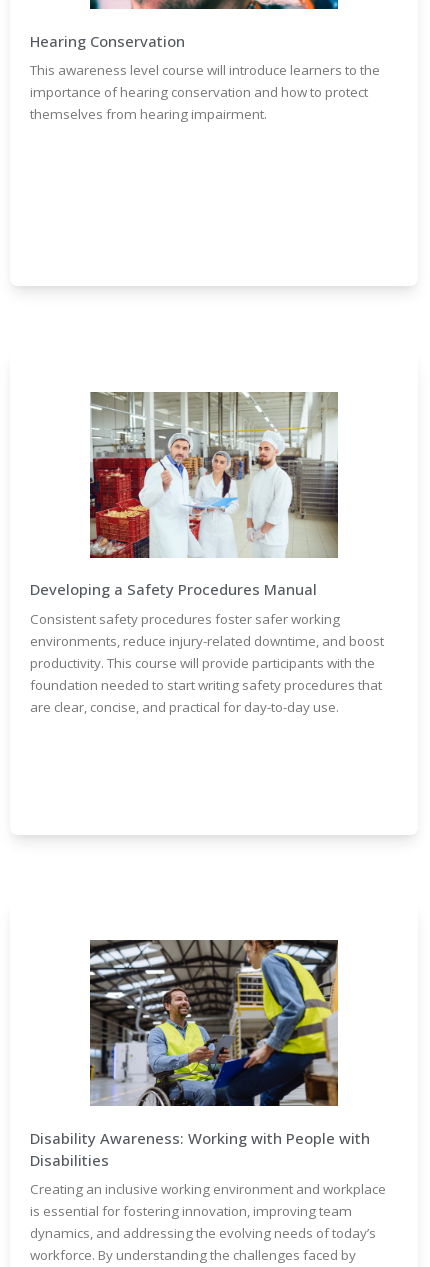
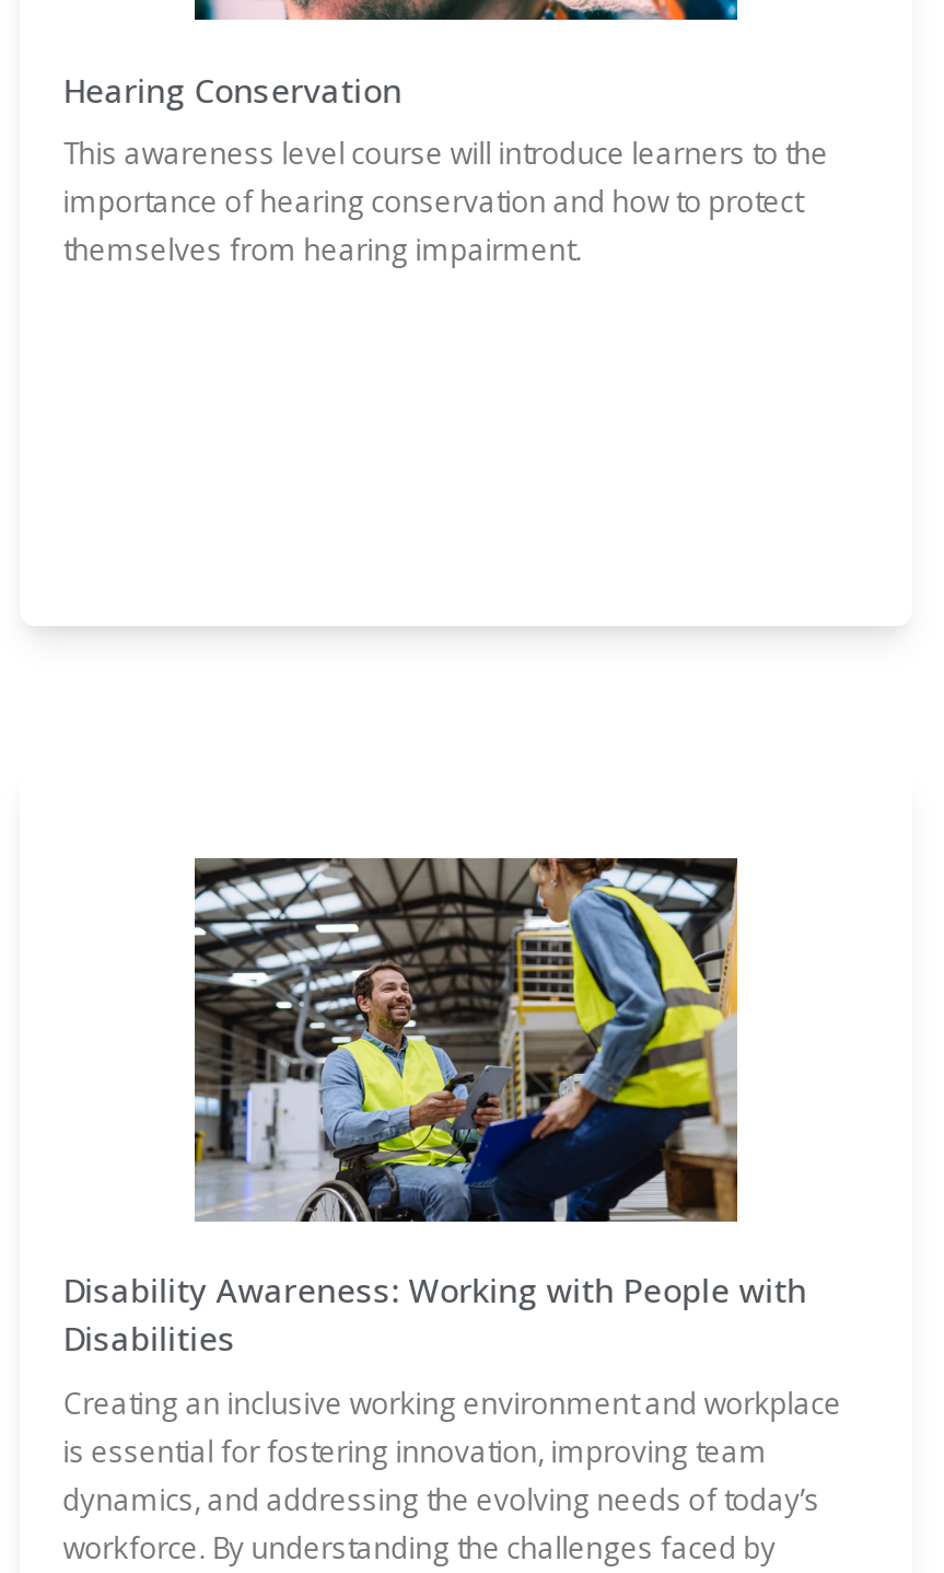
[30,392,384,716] [image] | Developing a Safety Procedures Manual | Consistent safety procedures foster safer working | environments, reduce injury-related downtime, and boost | productivity. This course will provide participants with the | foundation needed to start writing safety procedures that | are clear, concise, and practical for day-to-day use. -> none

